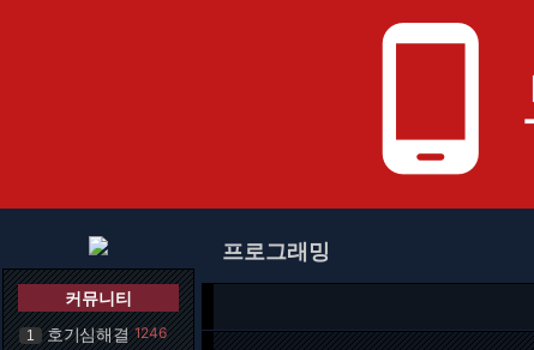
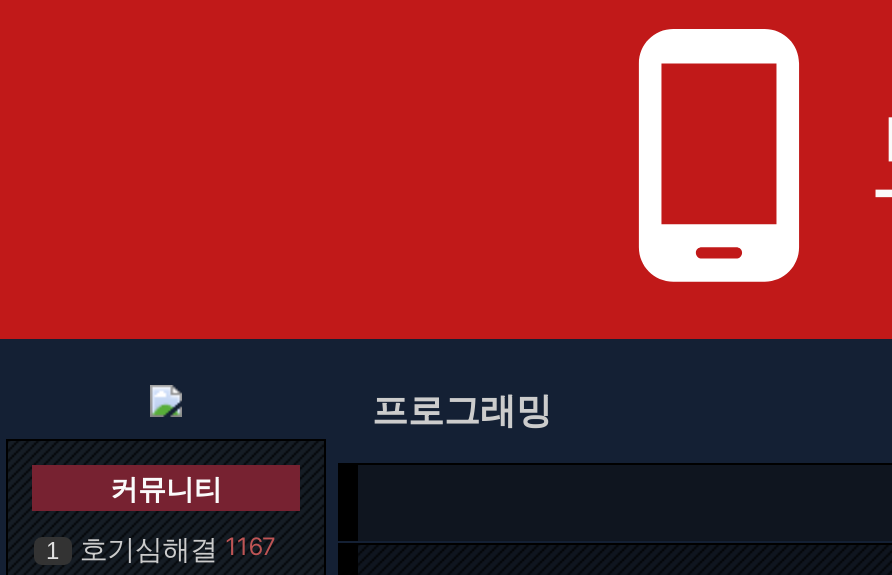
[26,323,167,344] 1 호기심해결 1246 -> [46,531,276,565] 1 호기심해결 1167

